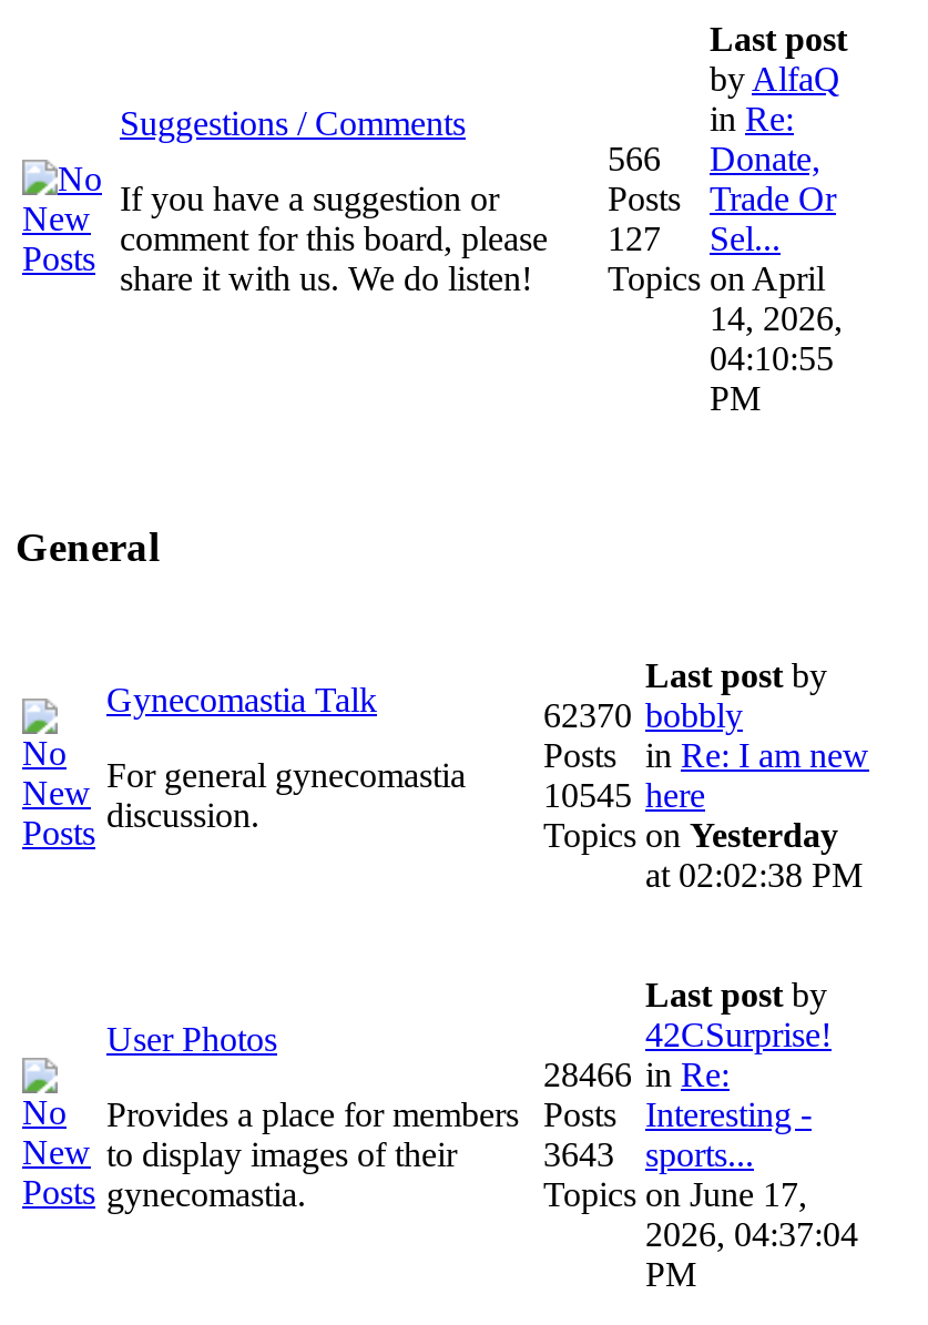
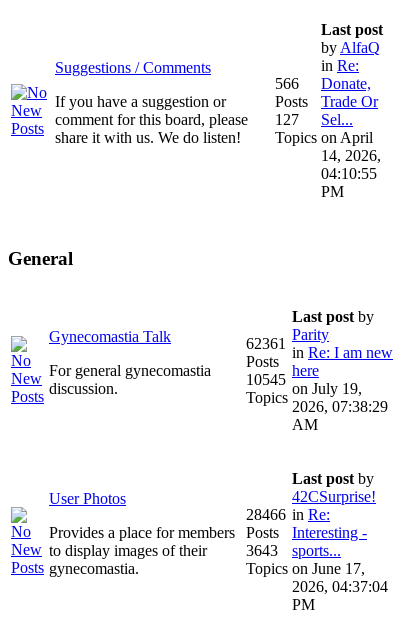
[543,696,632,734] 62370 -> [246,335,286,352] 62361
[645,696,743,734] bobbly -> [292,326,329,343] Parity
[645,816,863,893] on Yesterday | at 02:02:38 PM -> [292,380,388,433] on July 19, | 2026, 07:38:29 | AM

